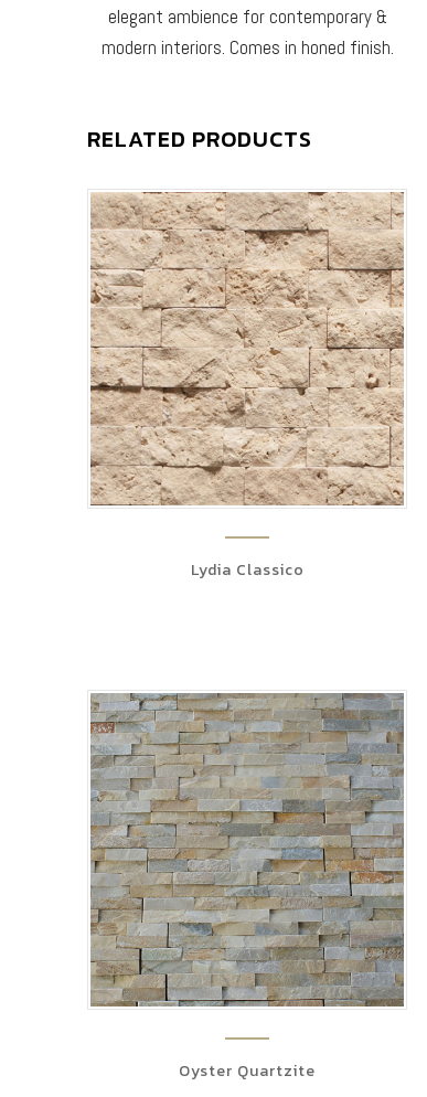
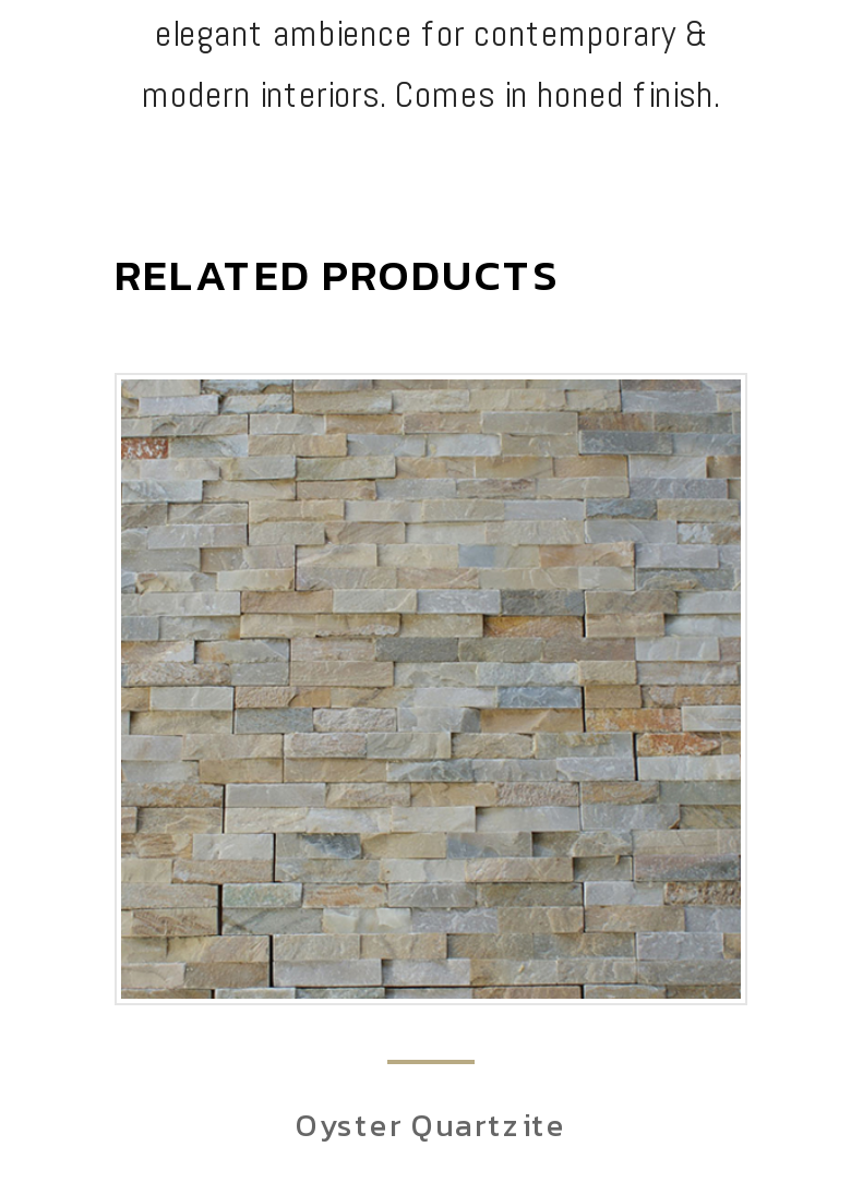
[89,191,404,505] [image] -> none
[190,558,304,582] Lydia Classico -> none

